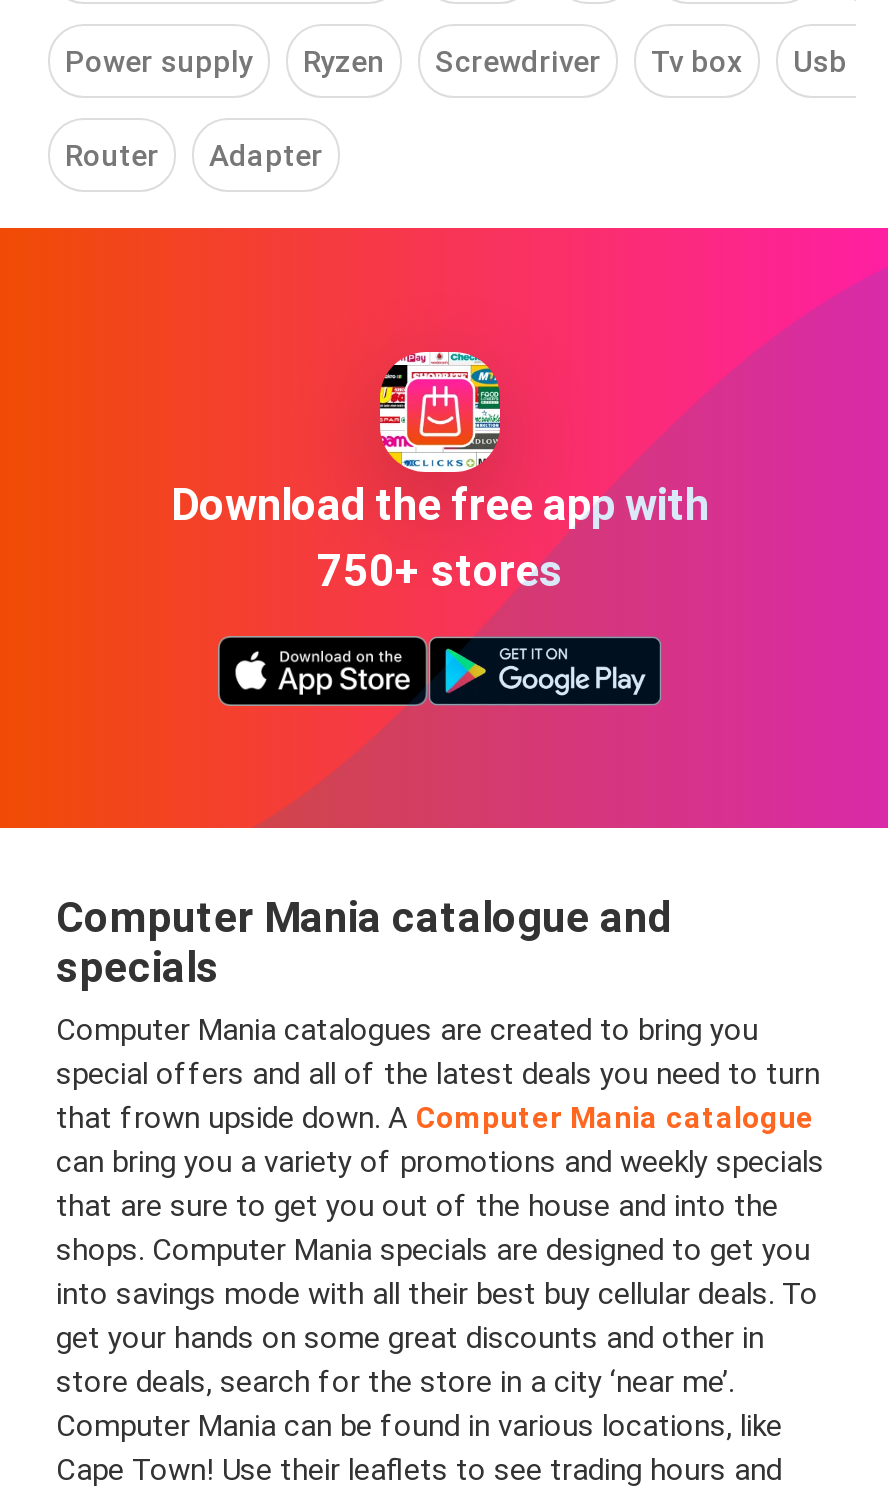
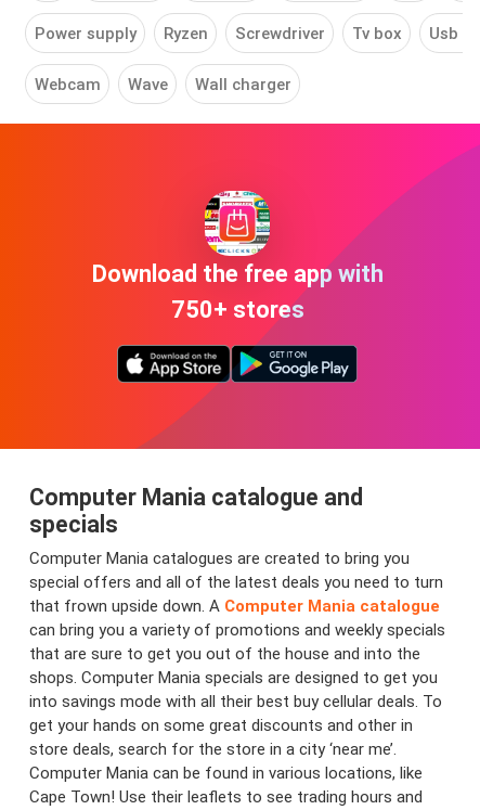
[65,137,323,173] Router | Adapter -> [34,74,291,94] Webcam | Wave | Wall charger

